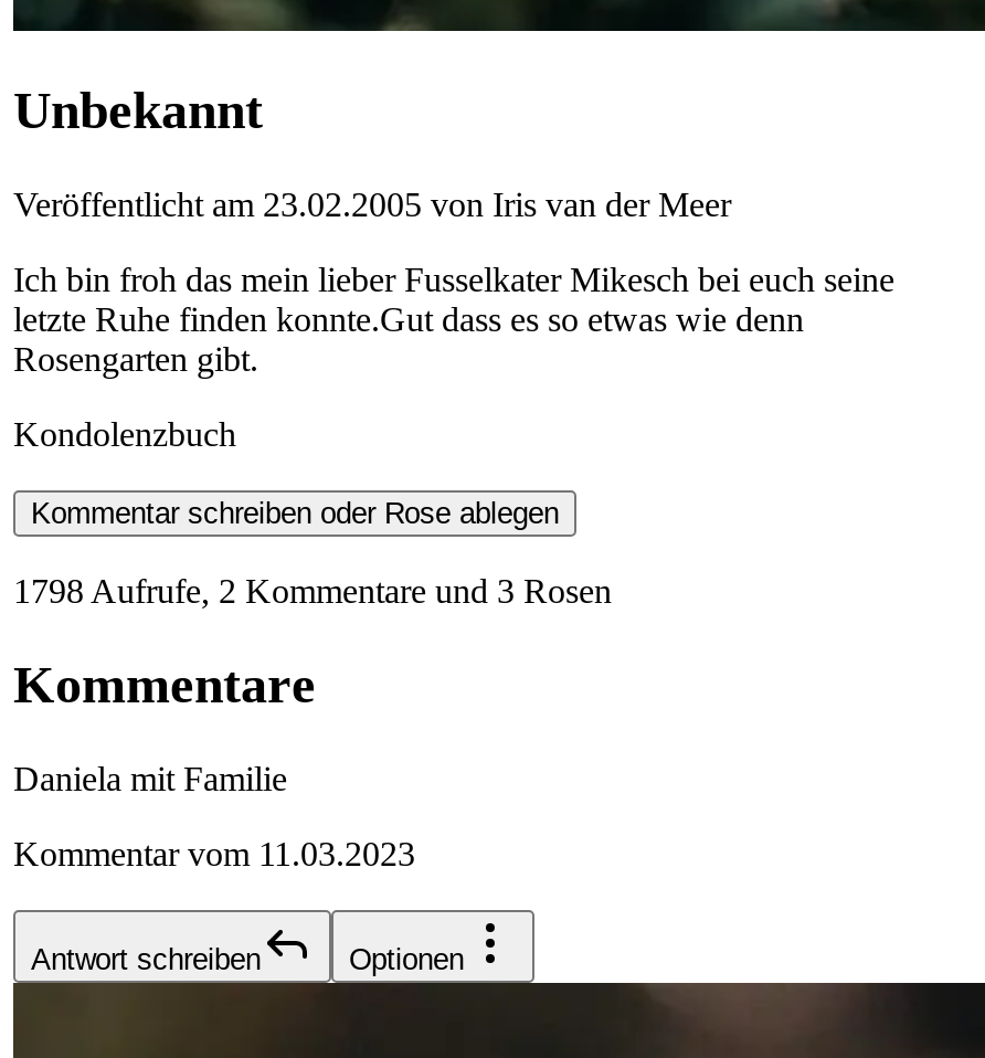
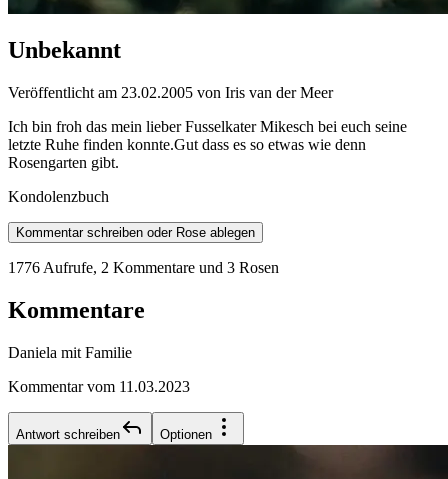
[13,573,612,610] 1798 Aufrufe, 2 Kommentare und 3 Rosen -> [8,259,279,276] 1776 Aufrufe, 2 Kommentare und 3 Rosen

